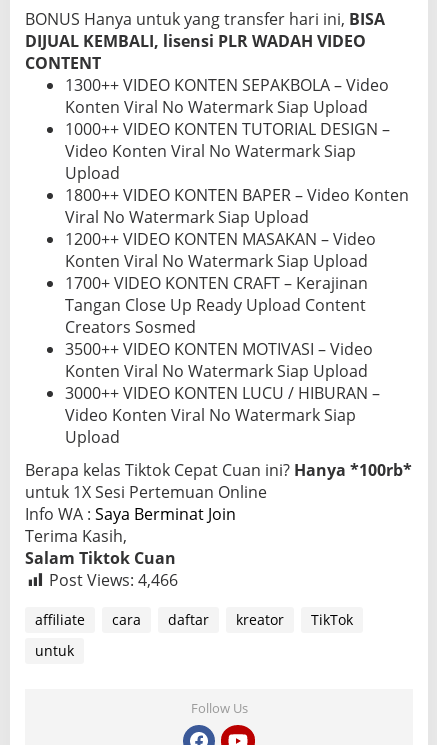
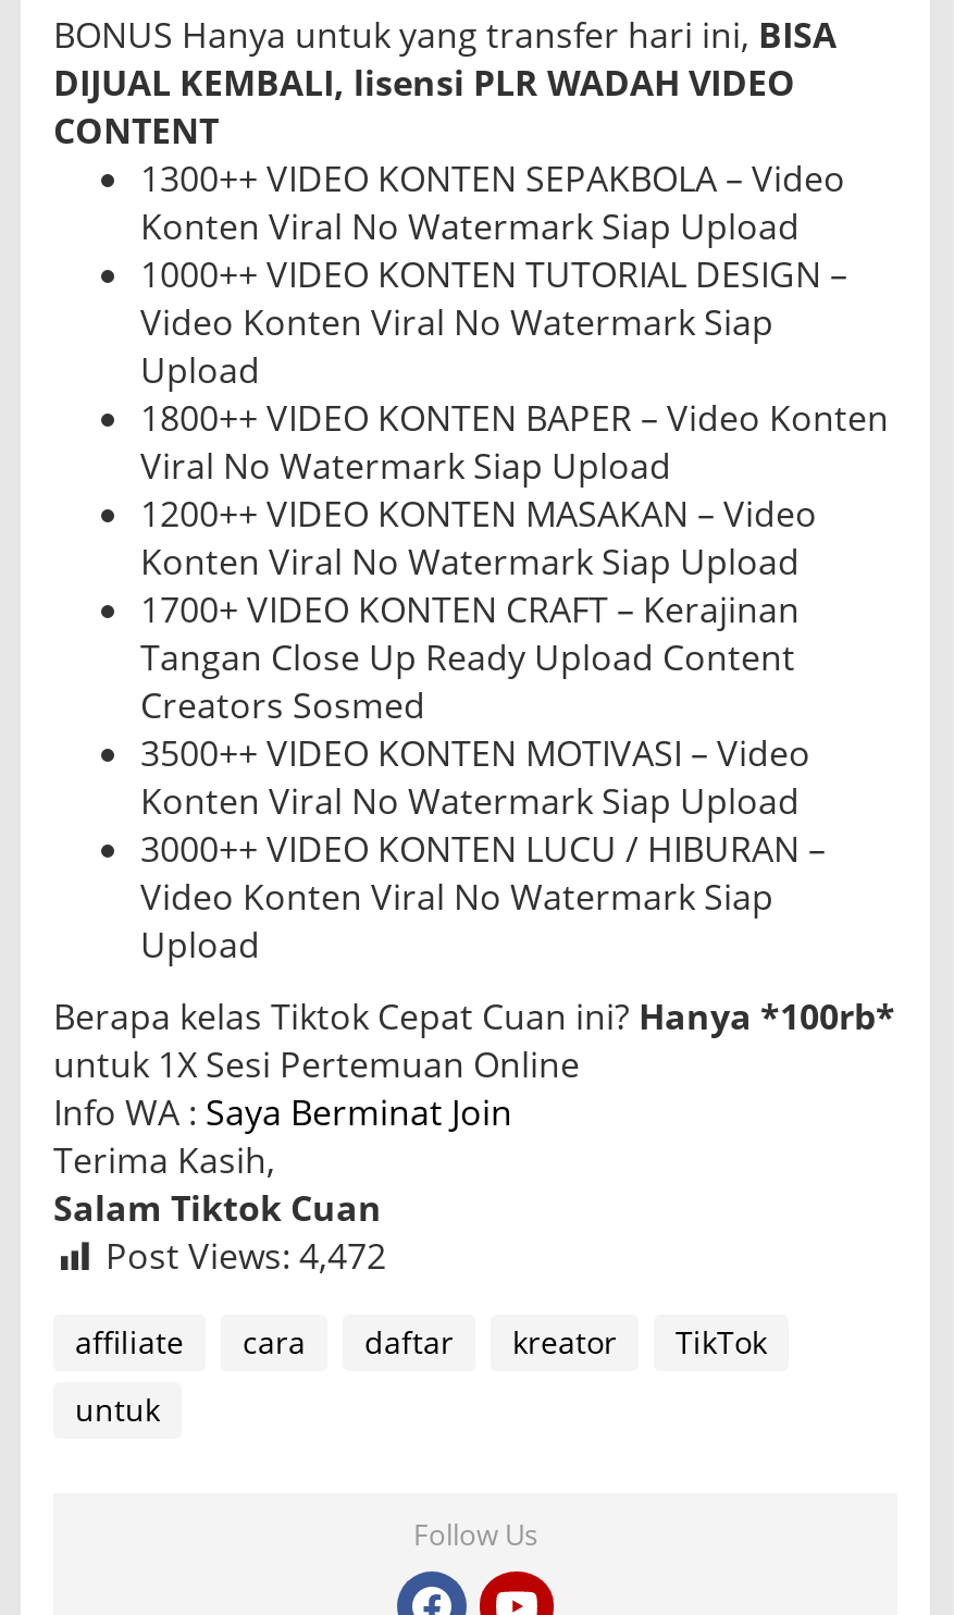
[49,569,178,591] Post Views: 4,466 -> [106,1232,386,1280] Post Views: 4,472

